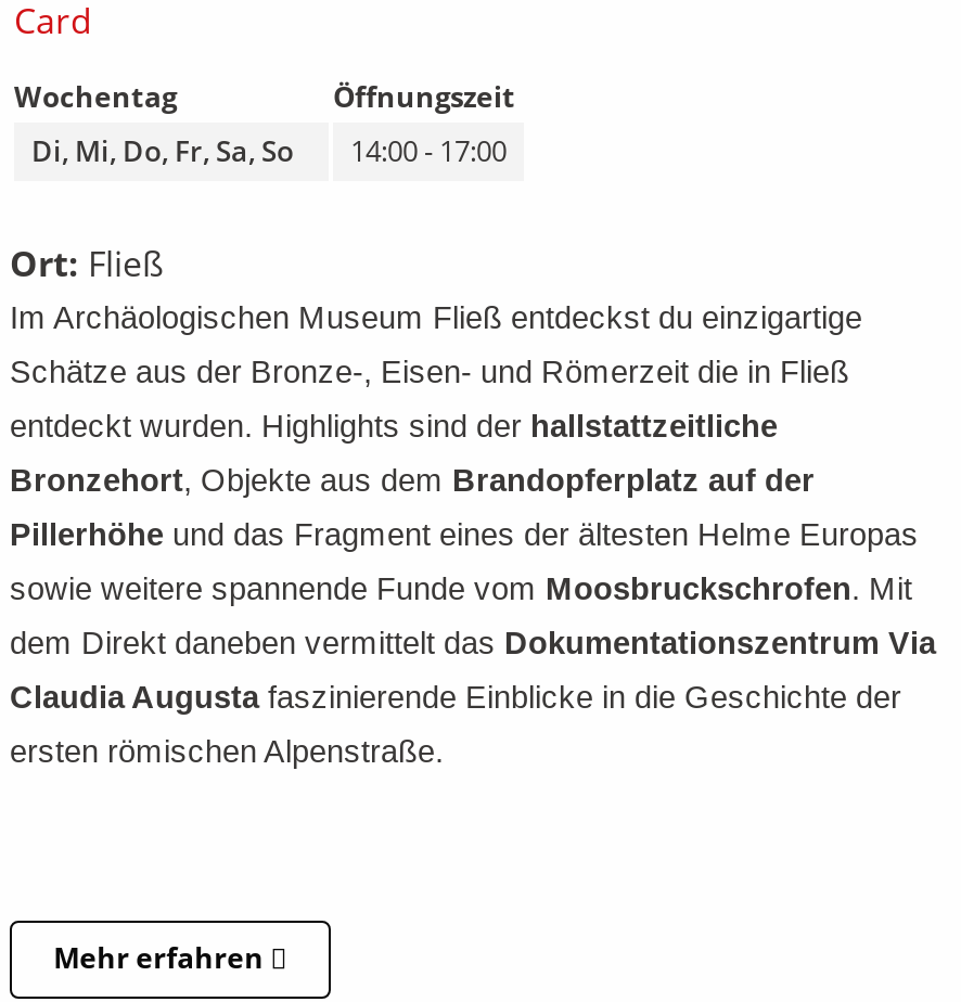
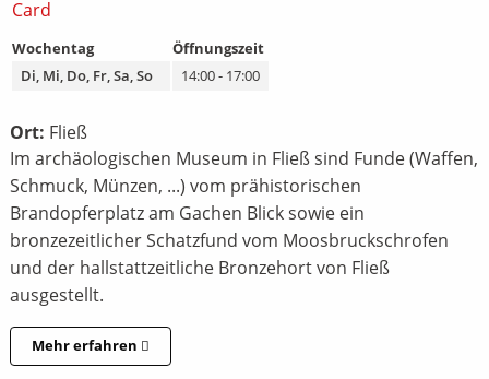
[10,300,936,769] Im Archäologischen Museum Fließ entdeckst du einzigartige | Schätze aus der Bronze-, Eisen- und Römerzeit die in Fließ | entdeckt wurden. Highlights sind der hallstattzeitliche | Bronzehort, Objekte aus dem Brandopferplatz auf der | Pillerhöhe und das Fragment eines der ältesten Helme Europas | sowie weitere spannende Funde vom Moosbruckschrofen. Mit | dem Direkt daneben vermittelt das Dokumentationszentrum Via | Claudia Augusta faszinierende Einblicke in die Geschichte der | ersten römischen Alpenstraße. -> [10,146,478,307] Im archäologischen Museum in Fließ sind Funde (Waffen, | Schmuck, Münzen, ...) vom prähistorischen | Brandopferplatz am Gachen Blick sowie ein | bronzezeitlicher Schatzfund vom Moosbruckschrofen | und der hallstattzeitliche Bronzehort von Fließ | ausgestellt.

